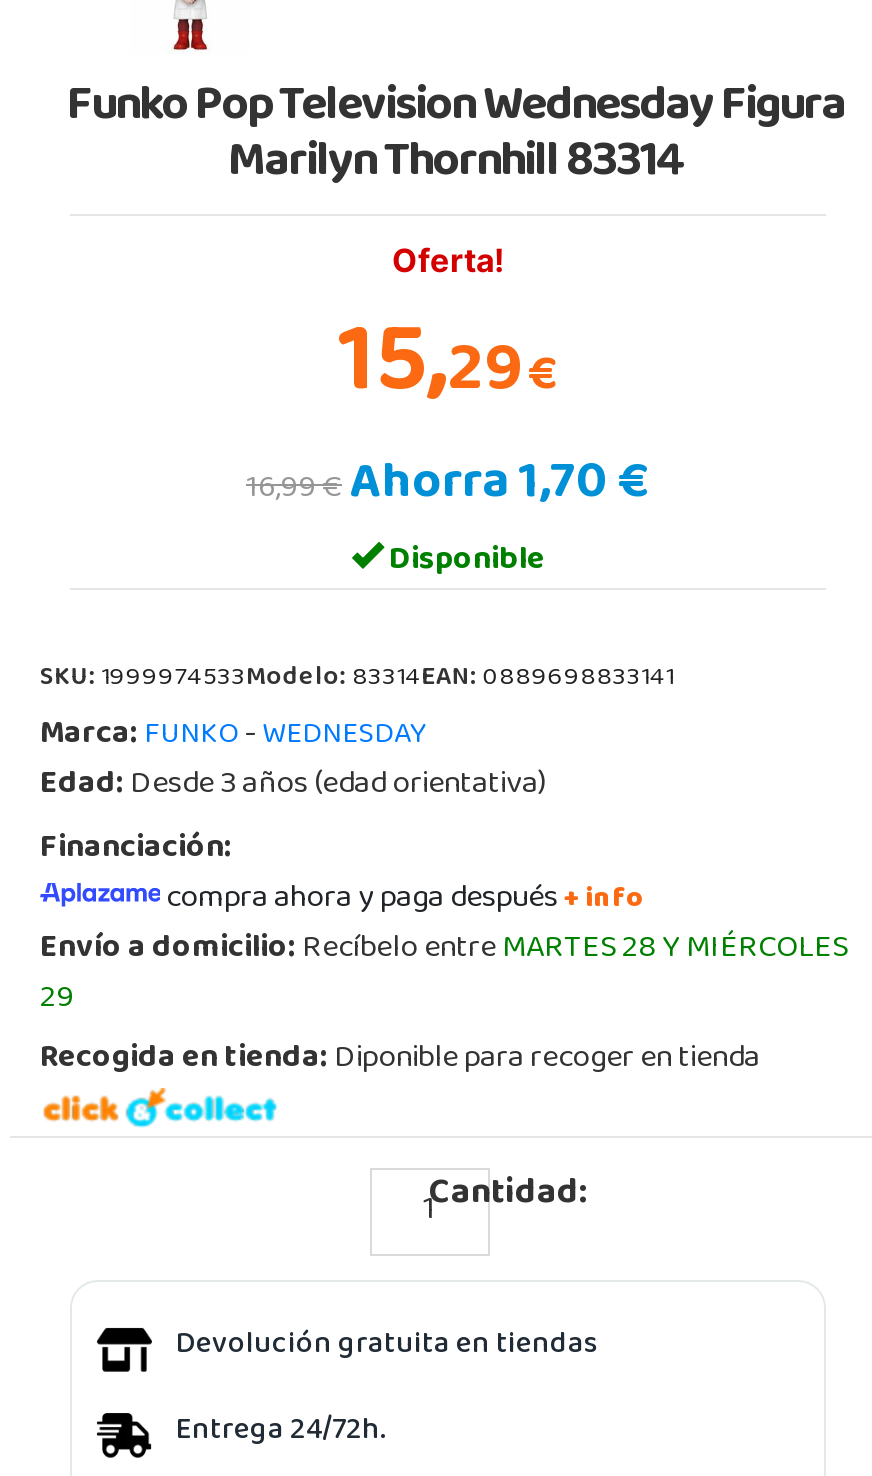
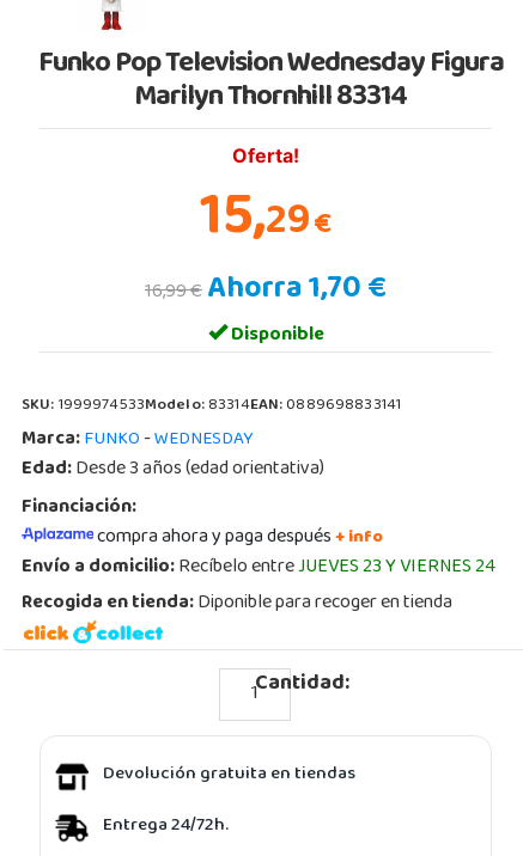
[40,918,848,1032] Envío a domicilio: Recíbelo entreMARTES 28 Y MIÉRCOLES | 29 -> [22,549,495,587] Envío a domicilio: Recíbelo entreJUEVES 23 Y VIERNES 24

